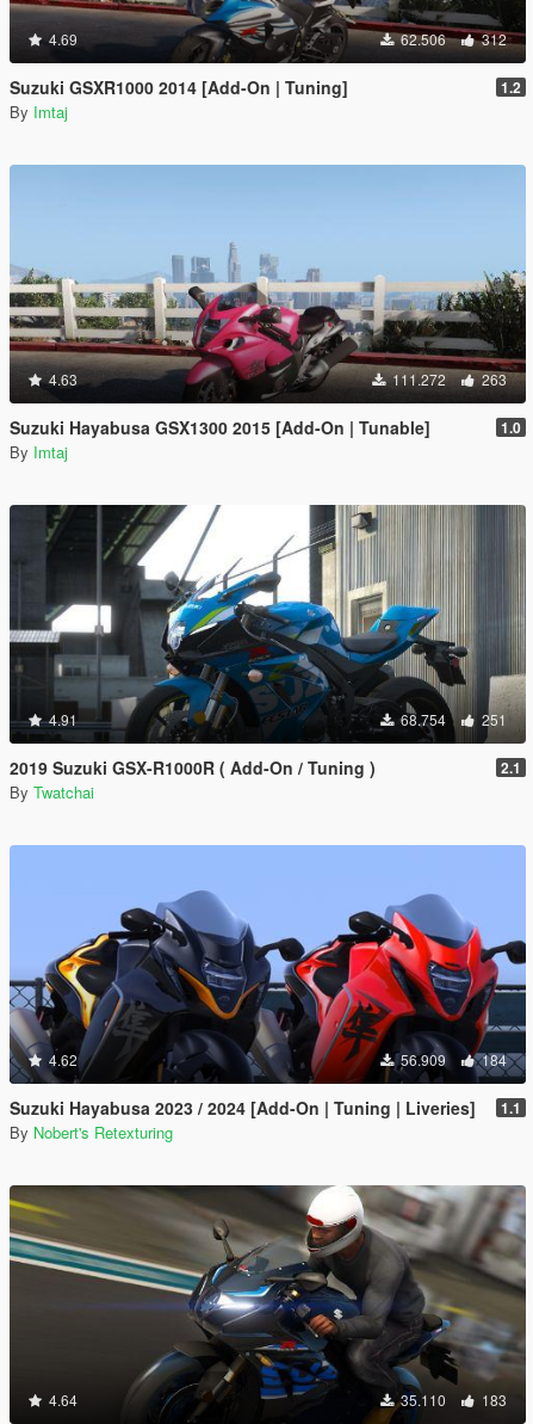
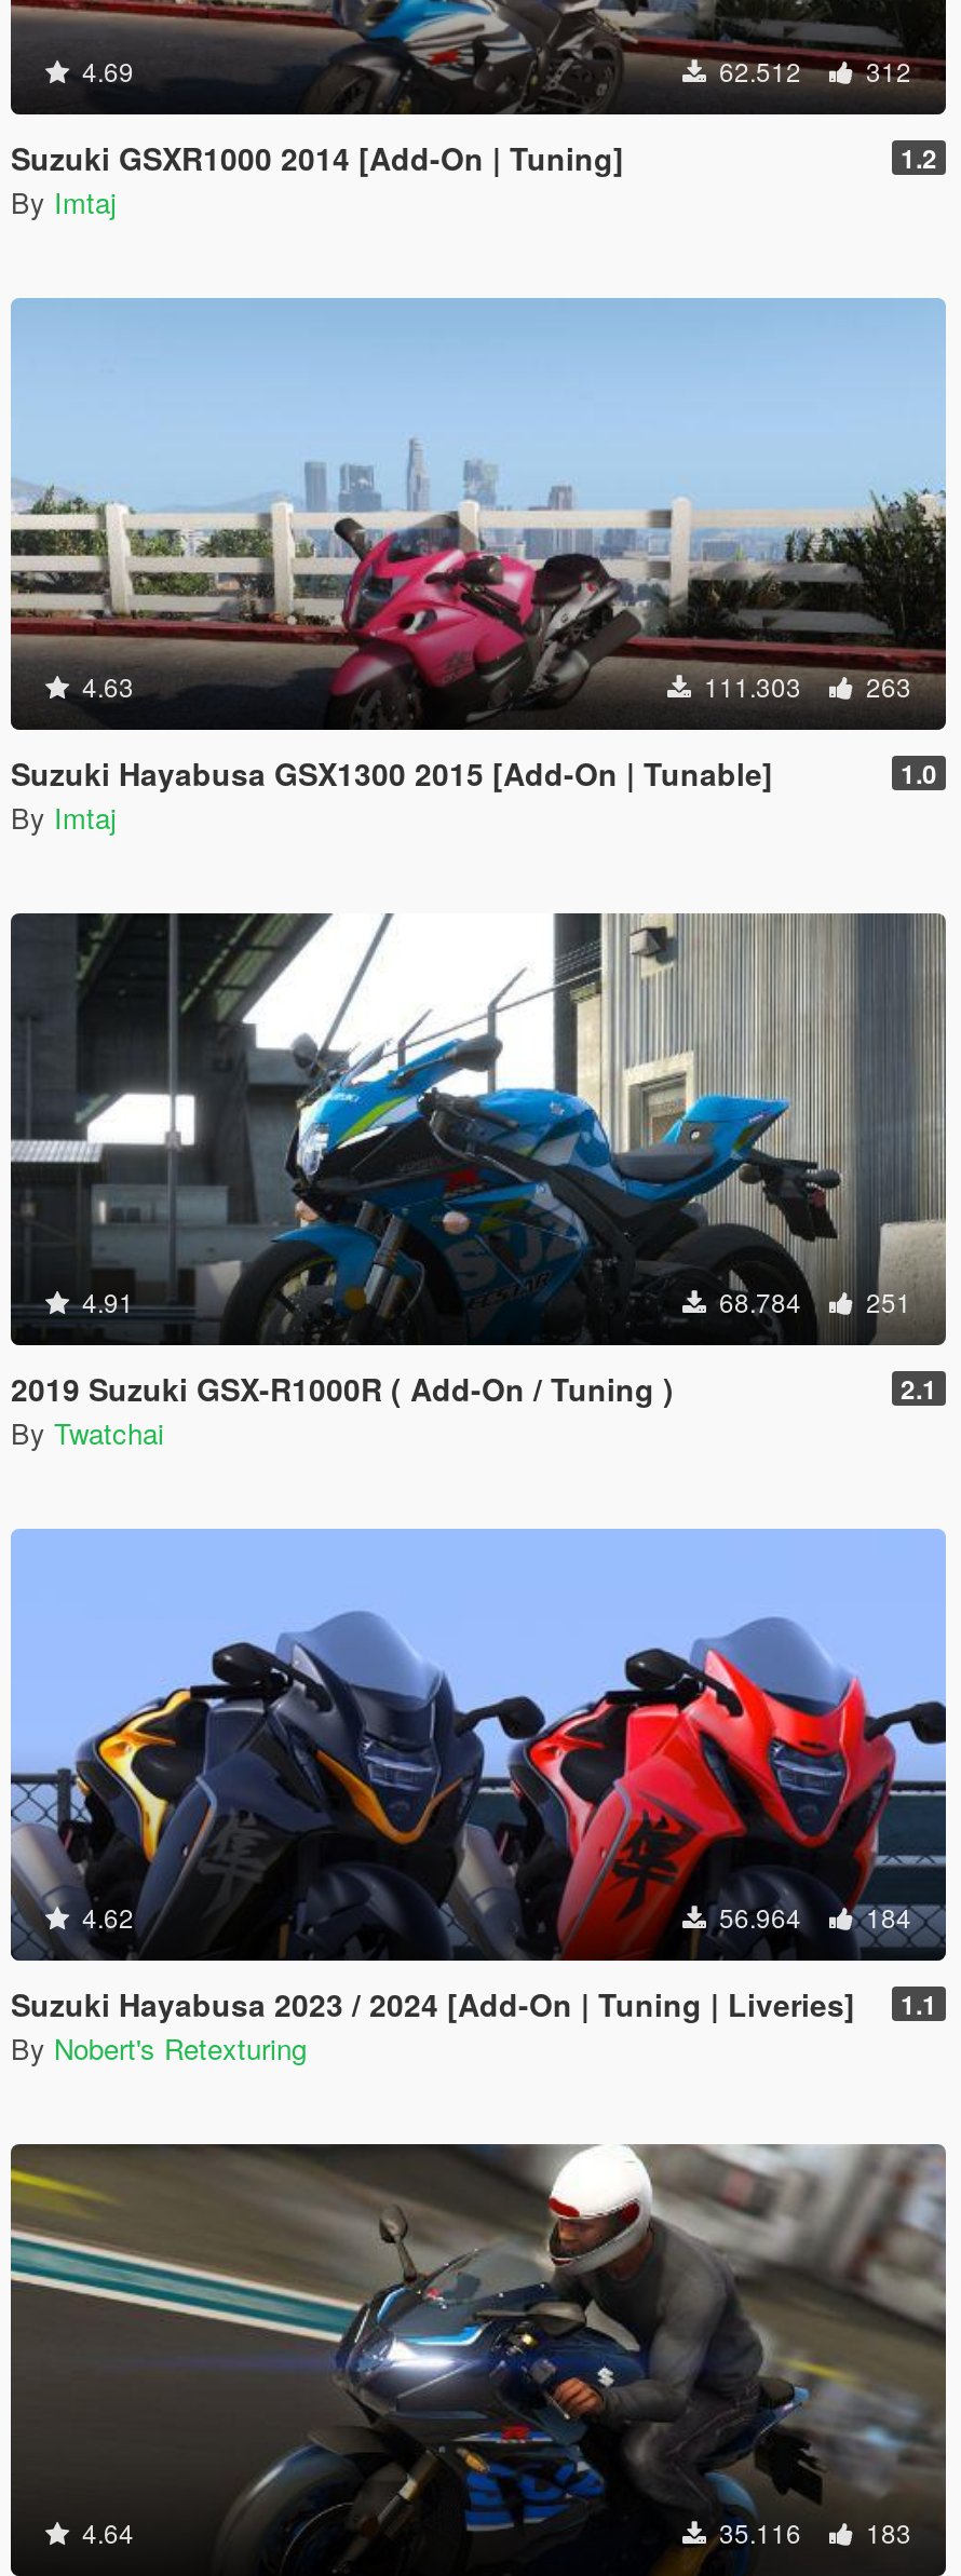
[397,29,507,49] 62.506 312 -> [713,52,911,89] 62.512 312
[389,369,507,389] 111.272 263 -> [698,667,911,704] 111.303 263
[397,709,507,729] 68.754 251 -> [713,1283,911,1319] 68.784 251
[397,1049,507,1069] 56.909 184 -> [713,1898,911,1935] 56.964 184
[397,1389,507,1410] 35.110 183 -> [713,2513,911,2550] 35.116 183

